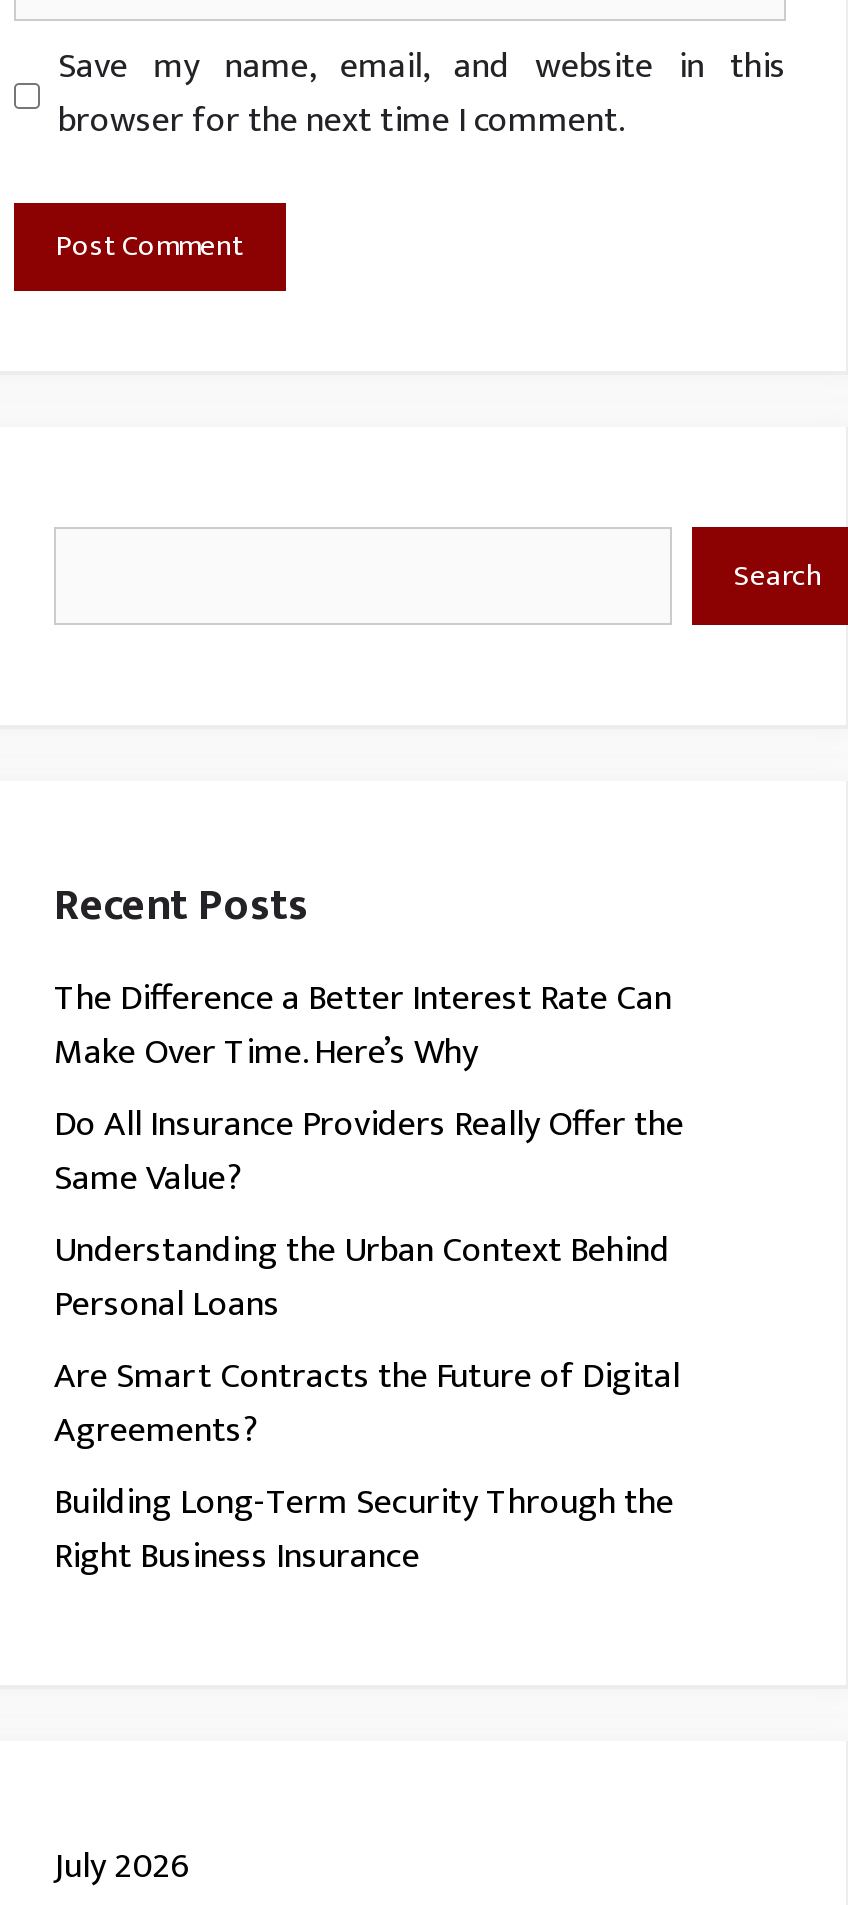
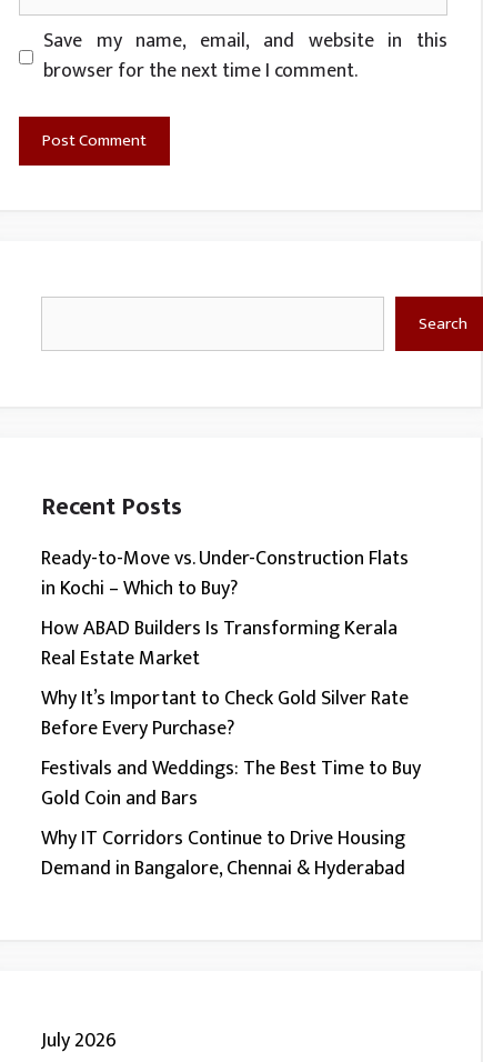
[54,969,684,1587] The Difference a Better Interest Rate Can | Make Over Time. Here’s Why | Do All Insurance Providers Really Offer the | Same Value? | Understanding the Urban Context Behind | Personal Loans | Are Smart Contracts the Future of Digital | Agreements? | Building Long-Term Security Through the | Right Business Insurance -> [41,542,421,885] Ready-to-Move vs. Under-Construction Flats | in Kochi – Which to Buy? | How ABAD Builders Is Transforming Kerala | Real Estate Market | Why It’s Important to Check Gold Silver Rate | Before Every Purchase? | Festivals and Weddings: The Best Time to Buy | Gold Coin and Bars | Why IT Corridors Continue to Drive Housing | Demand in Bangalore, Chennai & Hyderabad

